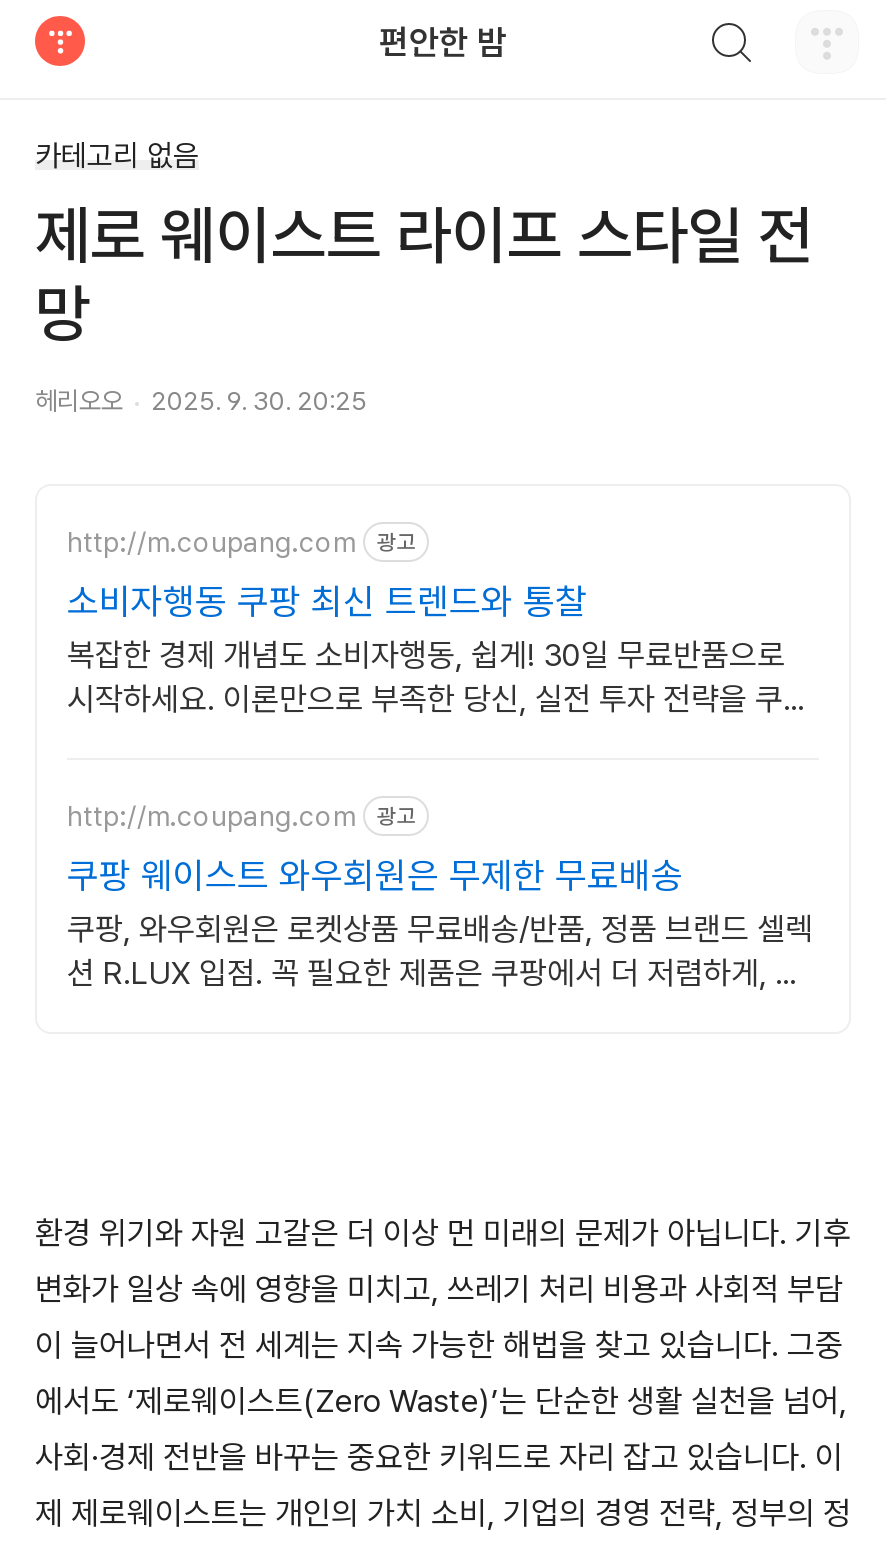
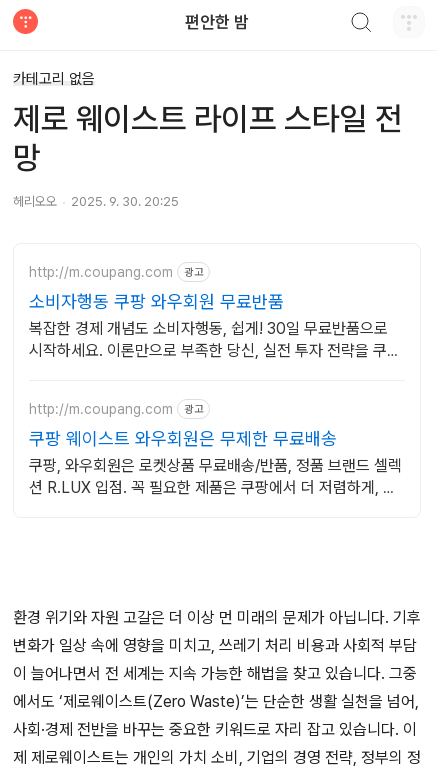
[67,580,587,622] 소비자행동 쿠팡 최신 트렌드와 통찰 -> [29,291,284,312] 소비자행동 쿠팡 와우회원 무료반품

